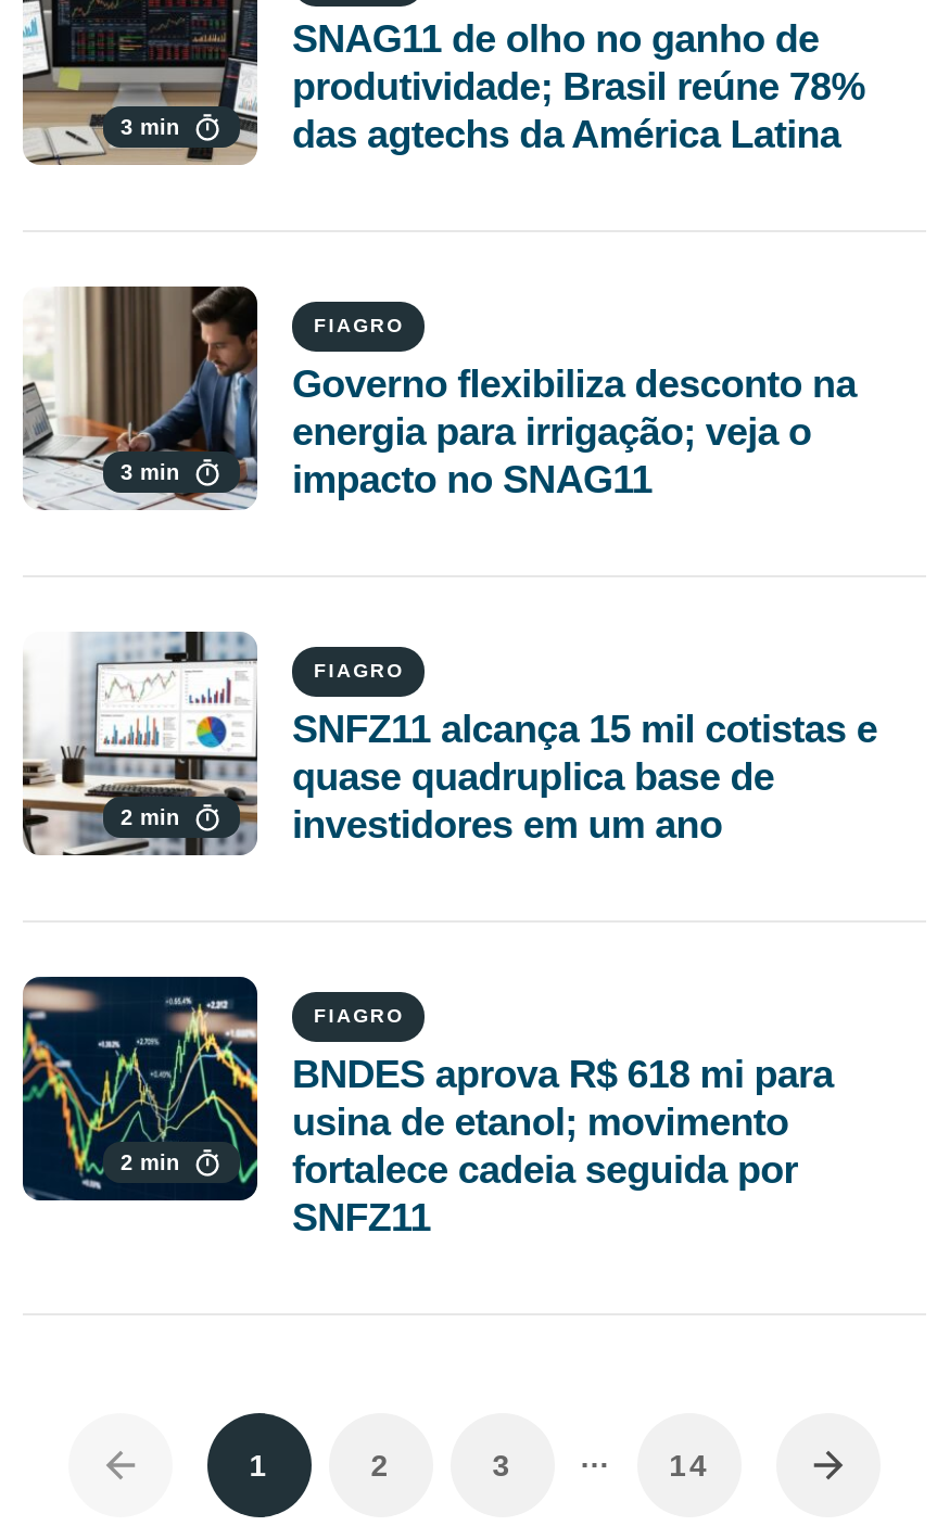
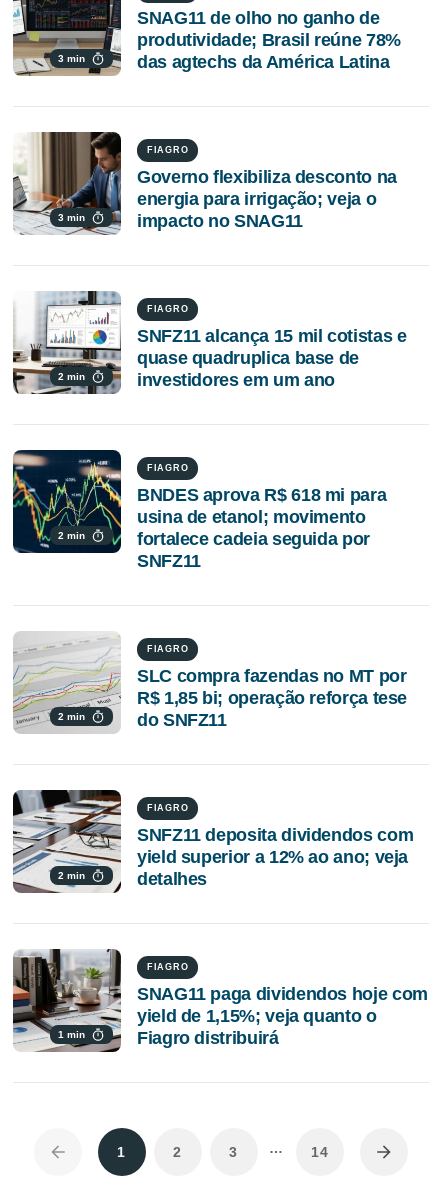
none -> [12,632,121,734] [image] | 2 min
none -> [12,789,122,894] [image] | 2 min
none -> [12,948,122,1053] [image] | 1 min
none -> [137,644,407,730] FIAGRO | SLC compra fazendas no MT por | R$ 1,85 bi; operação reforça tese | do SNFZ11
none -> [137,803,413,889] FIAGRO | SNFZ11 deposita dividendos com | yield superior a 12% ao ano; veja | detalhes
none -> [137,962,428,1048] FIAGRO | SNAG11 paga dividendos hoje com | yield de 1,15%; veja quanto o | Fiagro distribuirá

